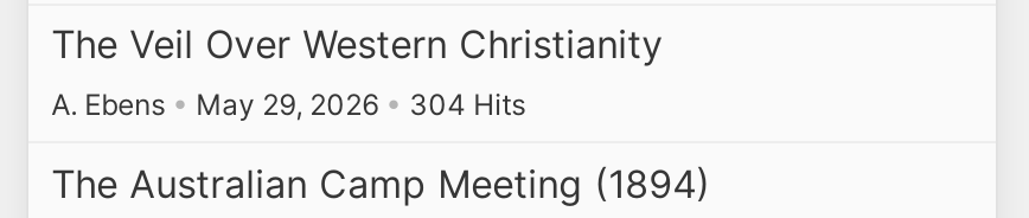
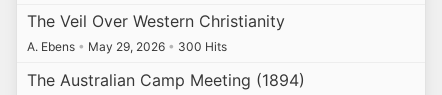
[51,87,525,123] A. Ebens • May 29, 2026 • 304 Hits -> [27,39,227,54] A. Ebens • May 29, 2026 • 300 Hits

